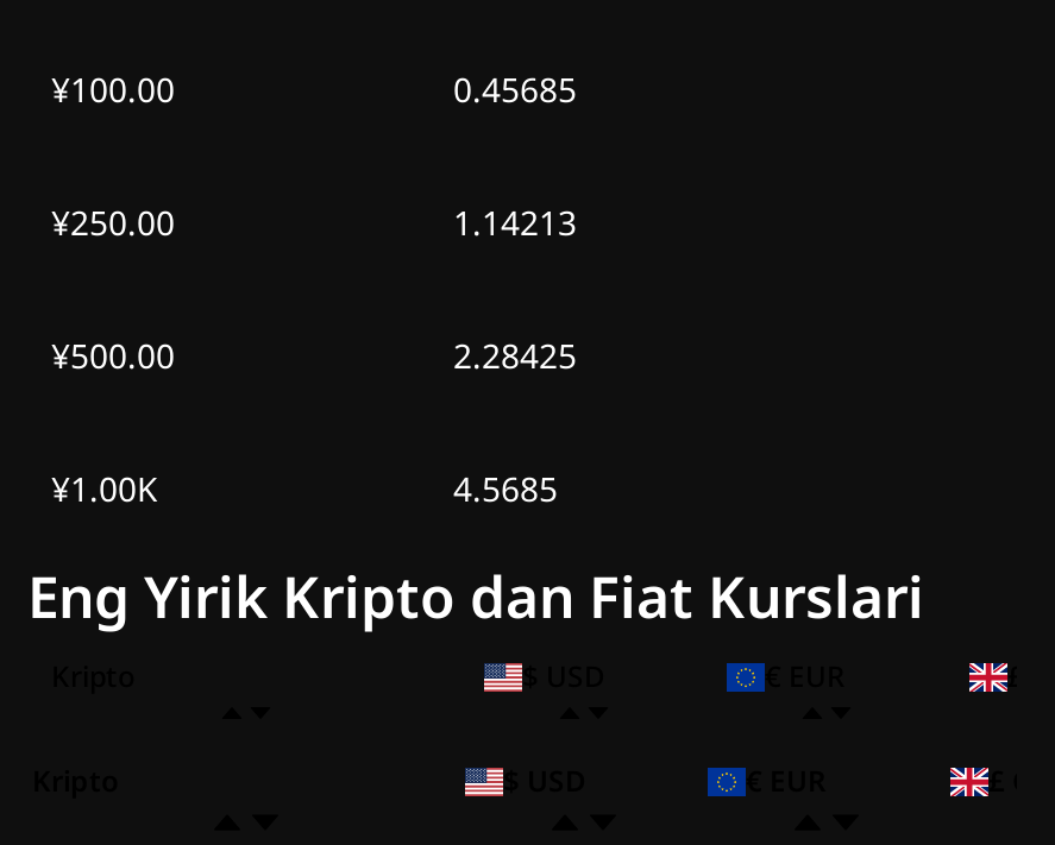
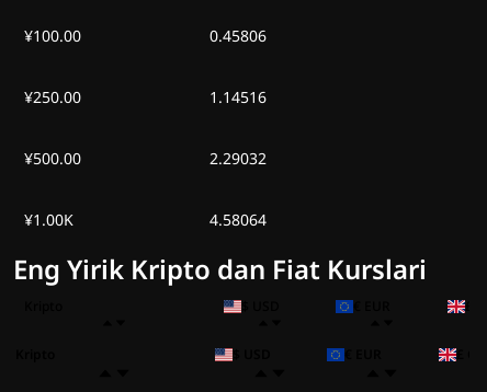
[453,67,577,112] 0.45685 -> [209,25,267,46] 0.45806
[453,200,577,245] 1.14213 -> [209,87,267,107] 1.14516
[453,333,577,378] 2.28425 -> [209,148,267,169] 2.29032
[453,466,558,511] 4.5685 -> [209,209,267,230] 4.58064

